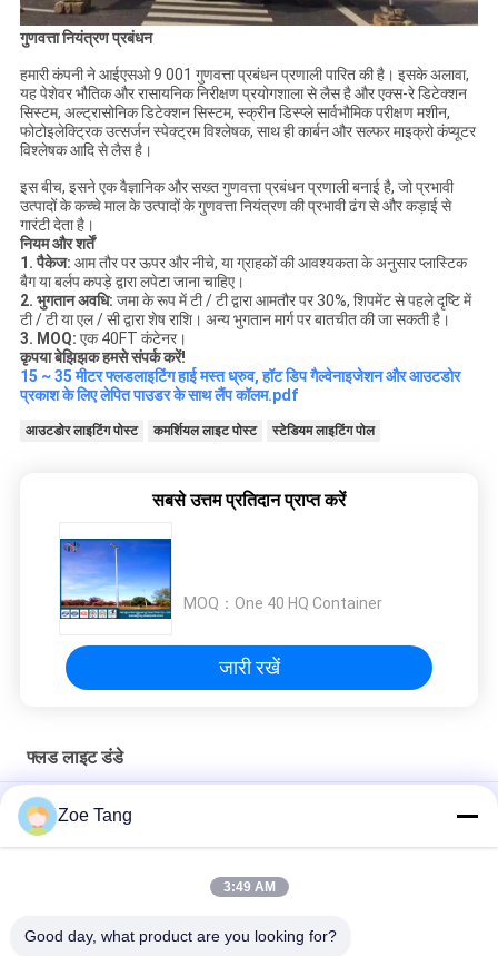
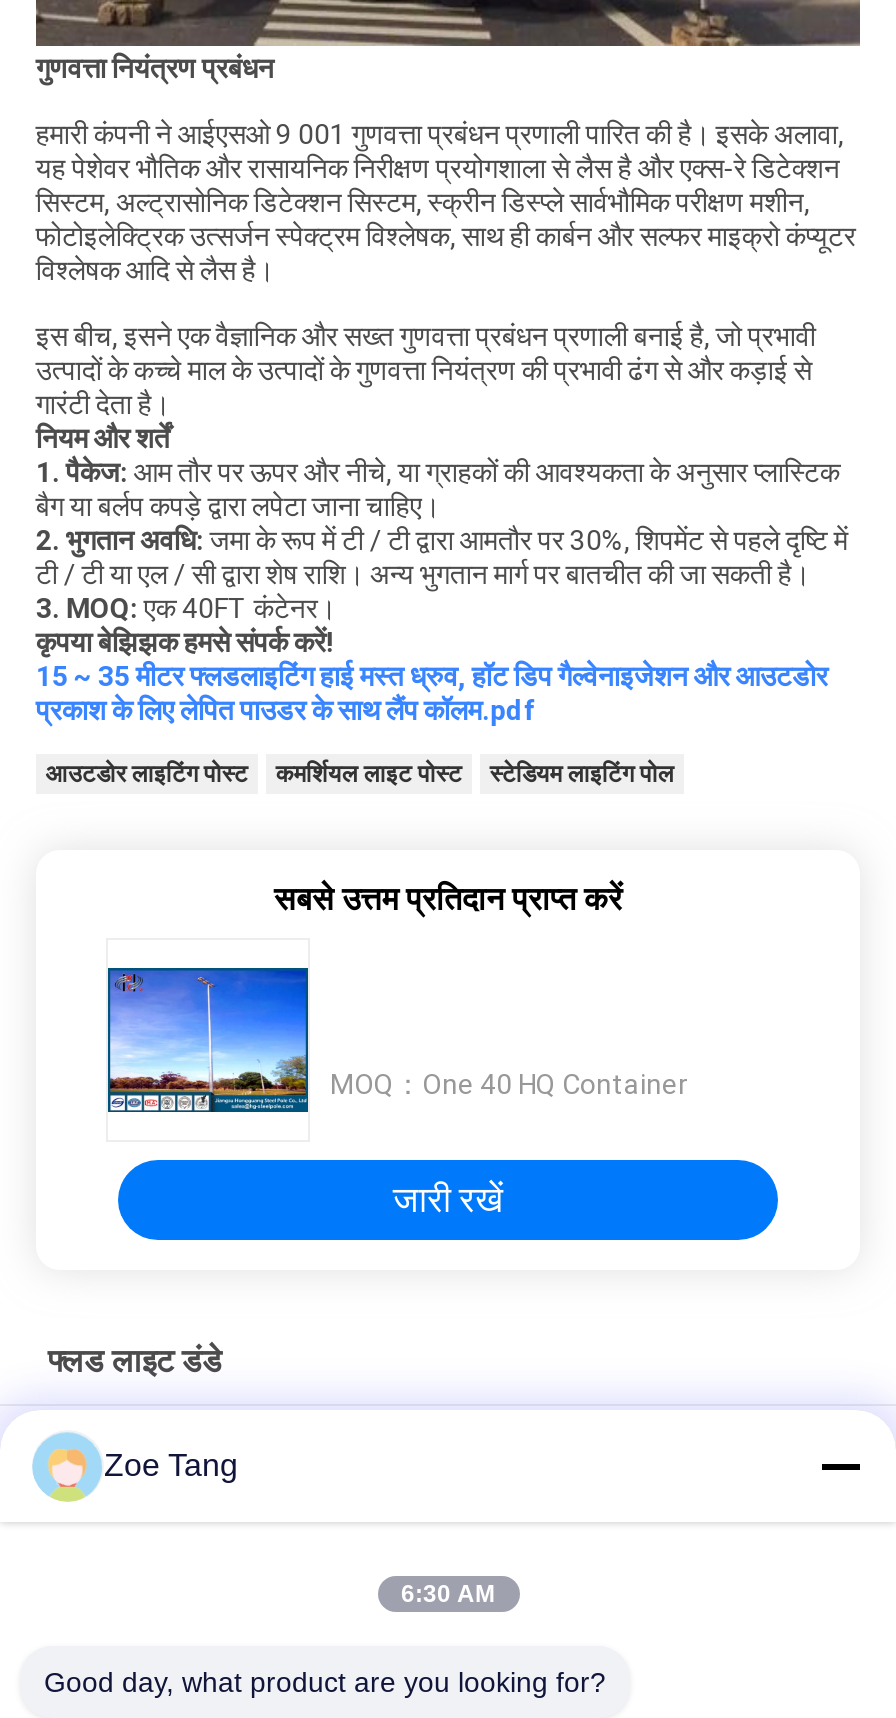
[223,879,275,895] 3:49 AM -> [401,1580,495,1608] 6:30 AM

